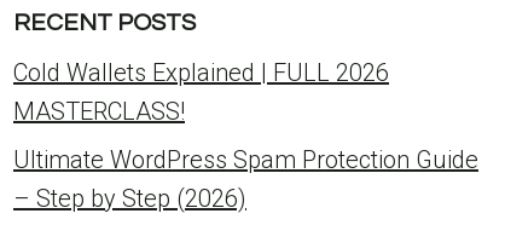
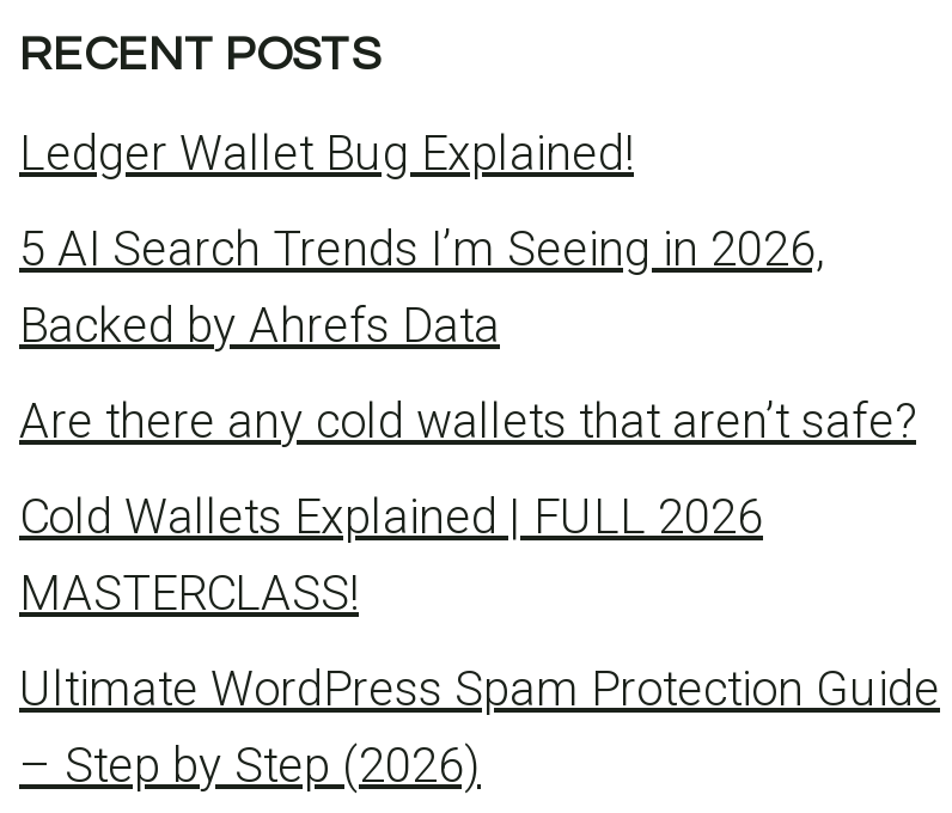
none -> [19,125,916,450] Ledger Wallet Bug Explained! | 5 AI Search Trends I’m Seeing in 2026, | Backed by Ahrefs Data | Are there any cold wallets that aren’t safe?

